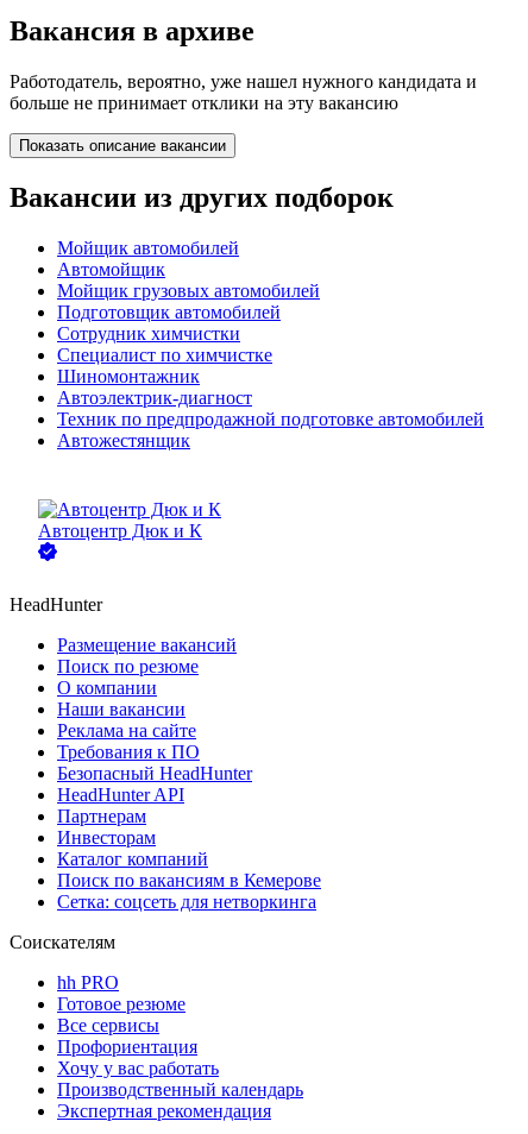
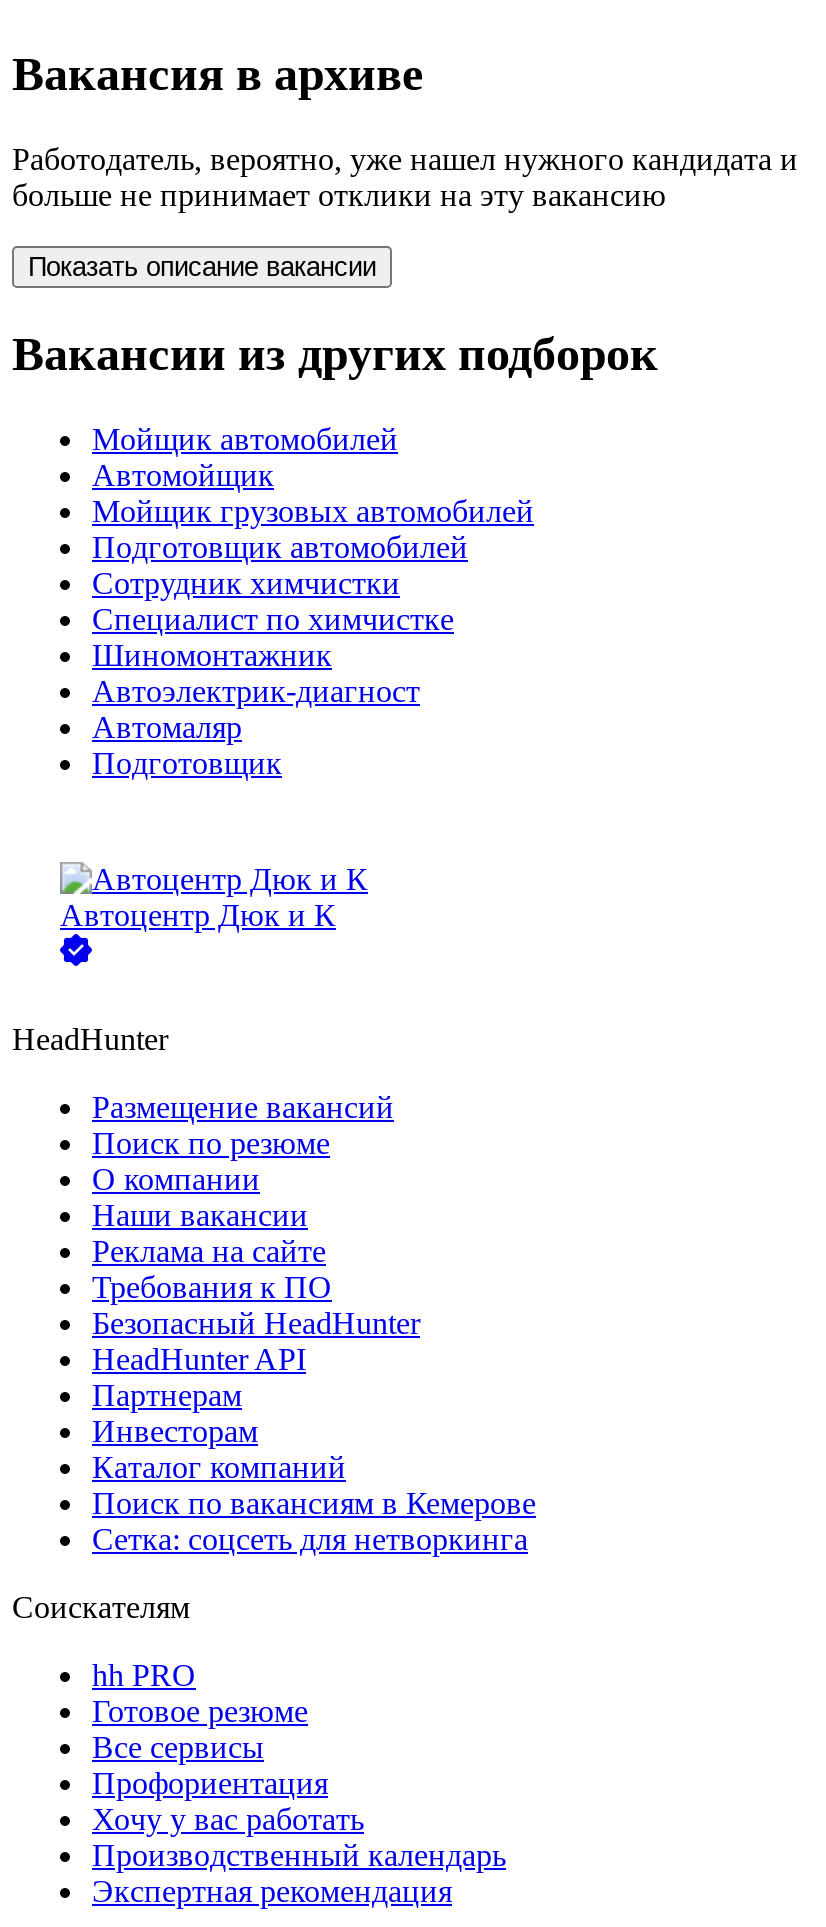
[57,408,484,450] Техник по предпродажной подготовке автомобилей | Автожестянщик -> [92,709,282,779] Автомаляр | Подготовщик

